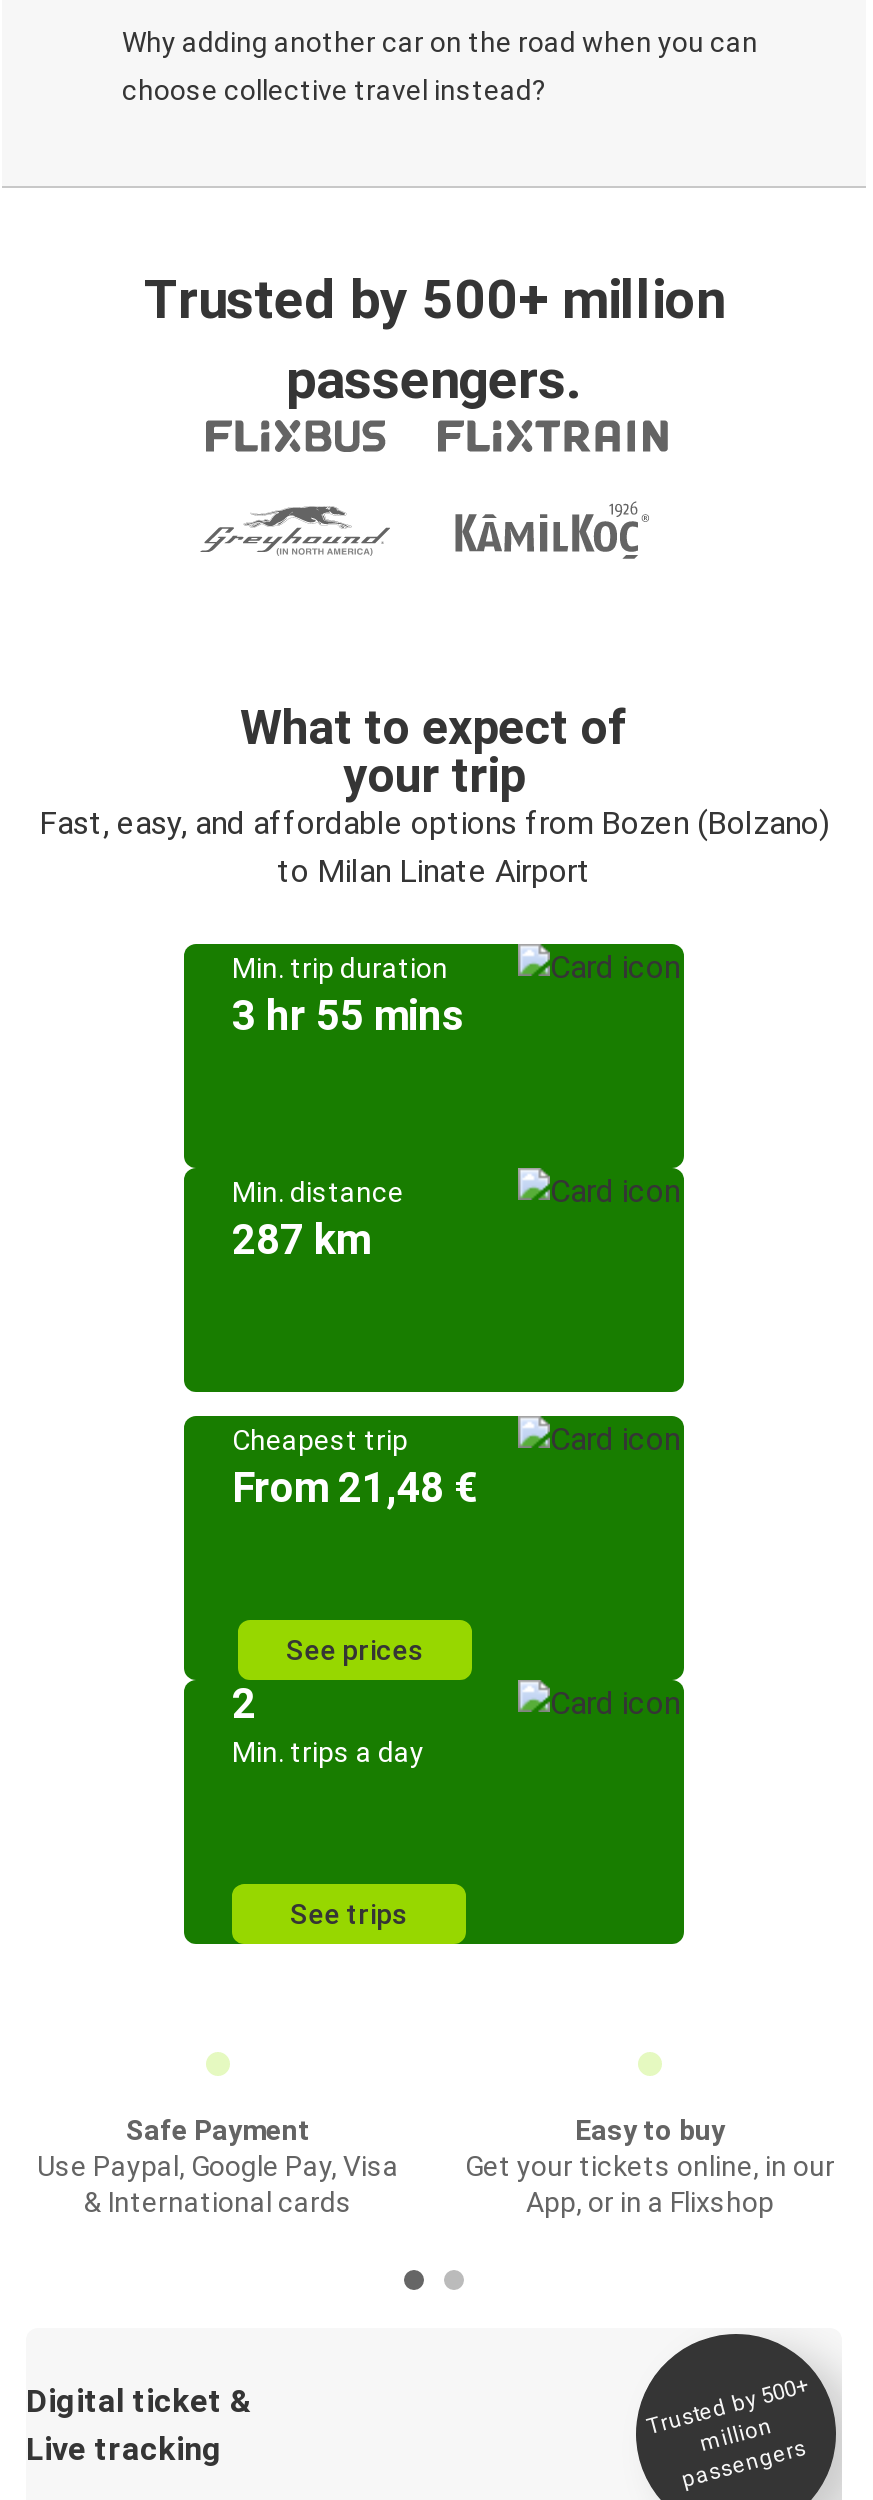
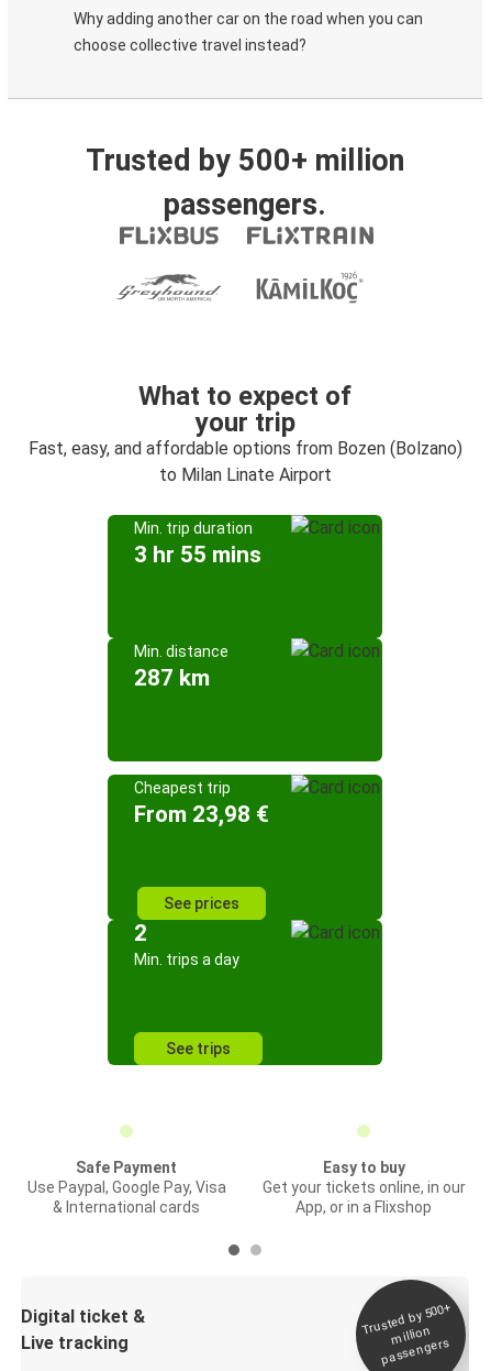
[232,1464,478,1512] From 21,48 € -> [134,801,269,827] From 23,98 €

